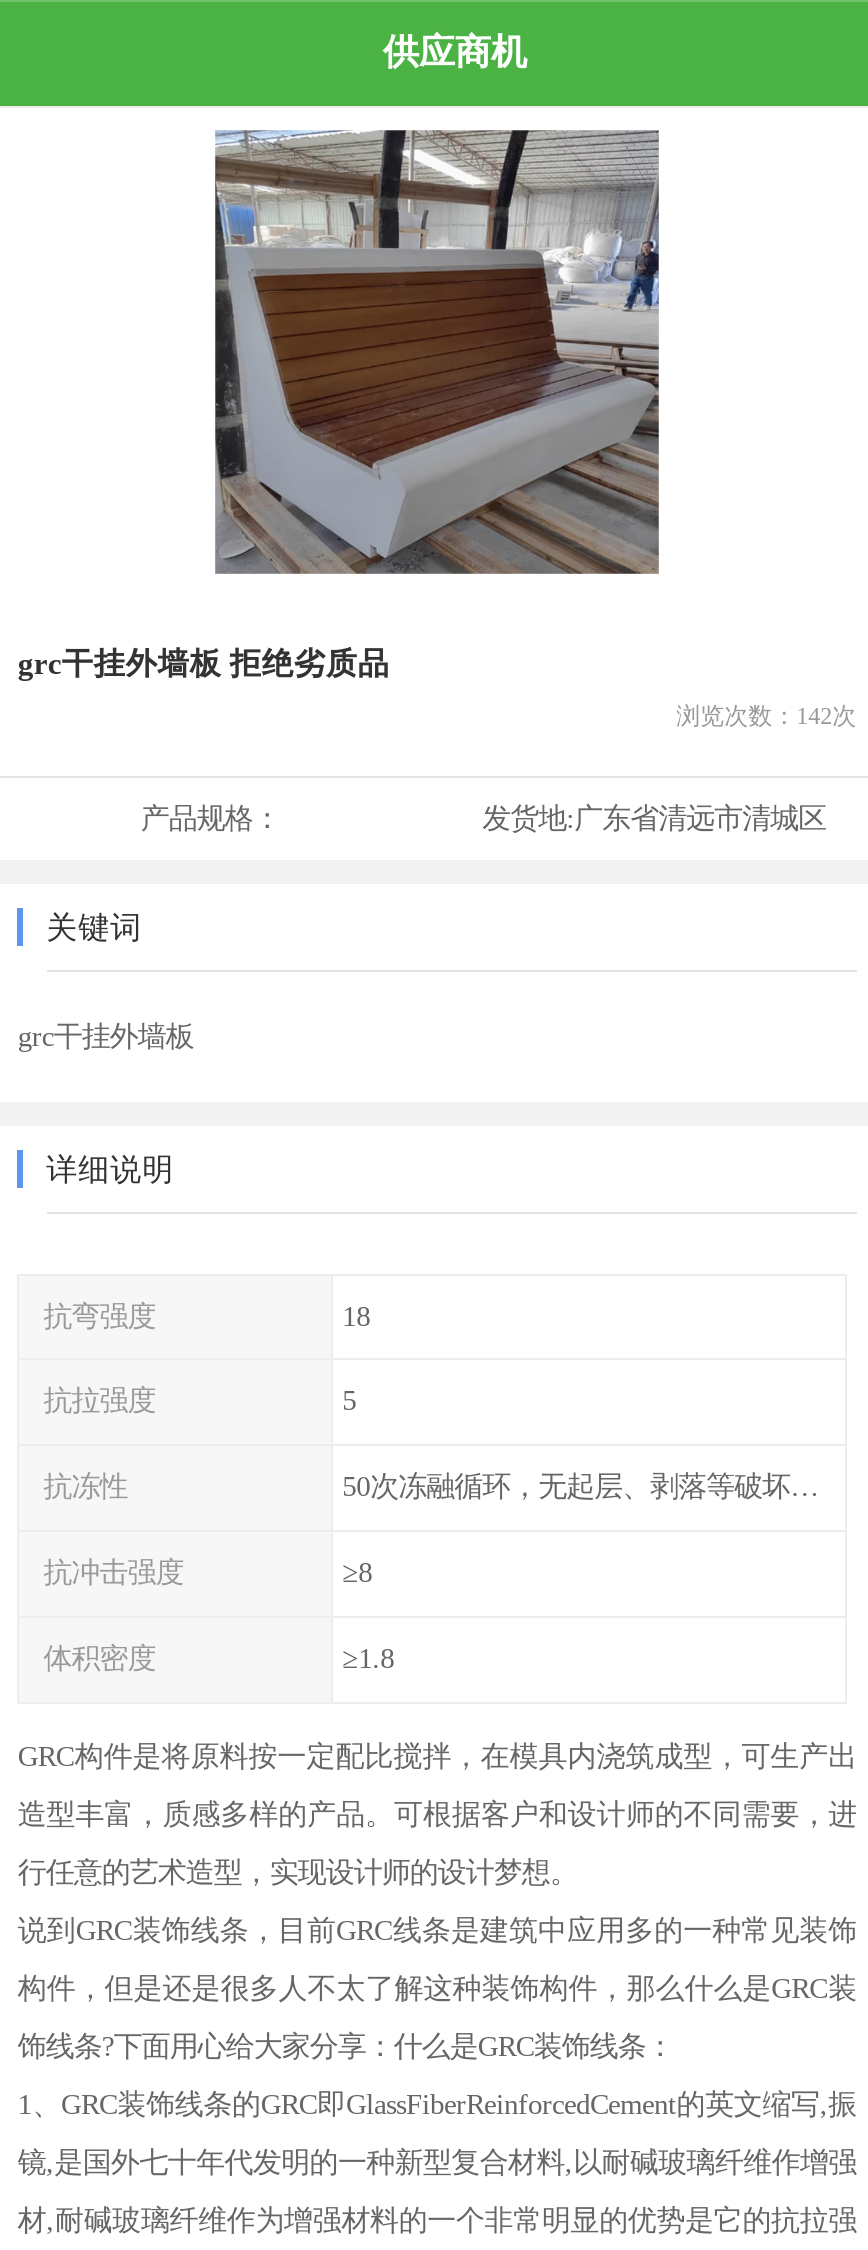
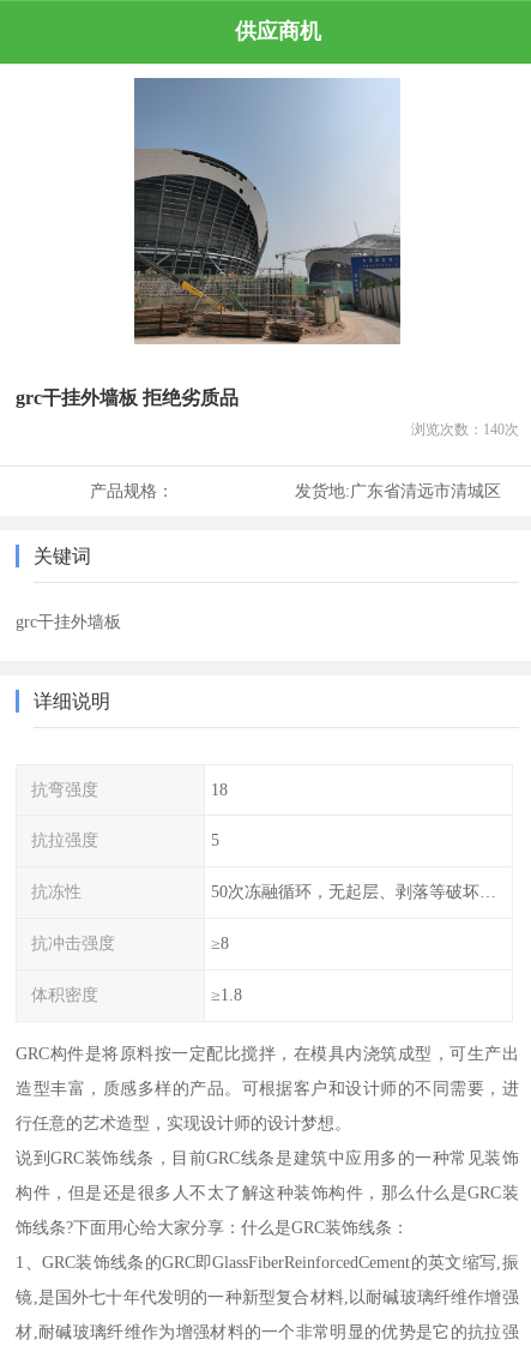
[213,128,661,576] [image] -> [133,77,400,344] [image]
[676,701,856,729] 浏览次数：142次 -> [411,421,519,437] 浏览次数：140次

